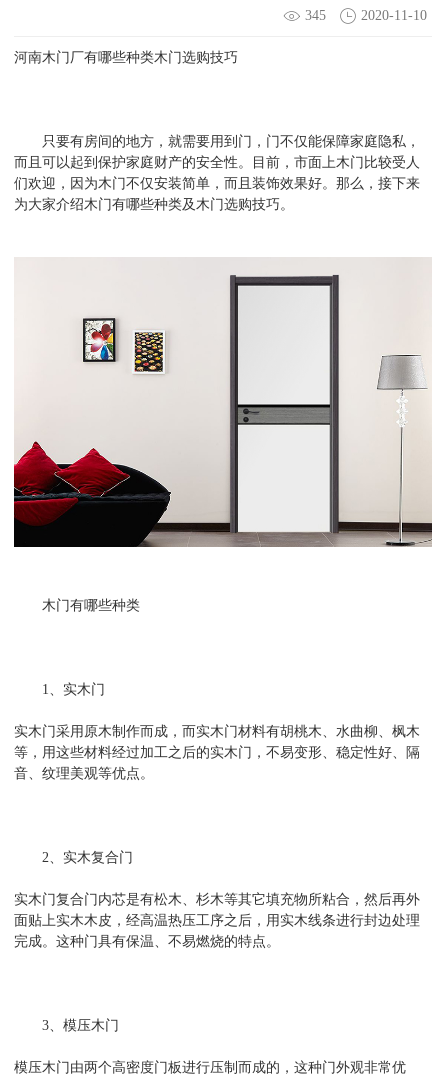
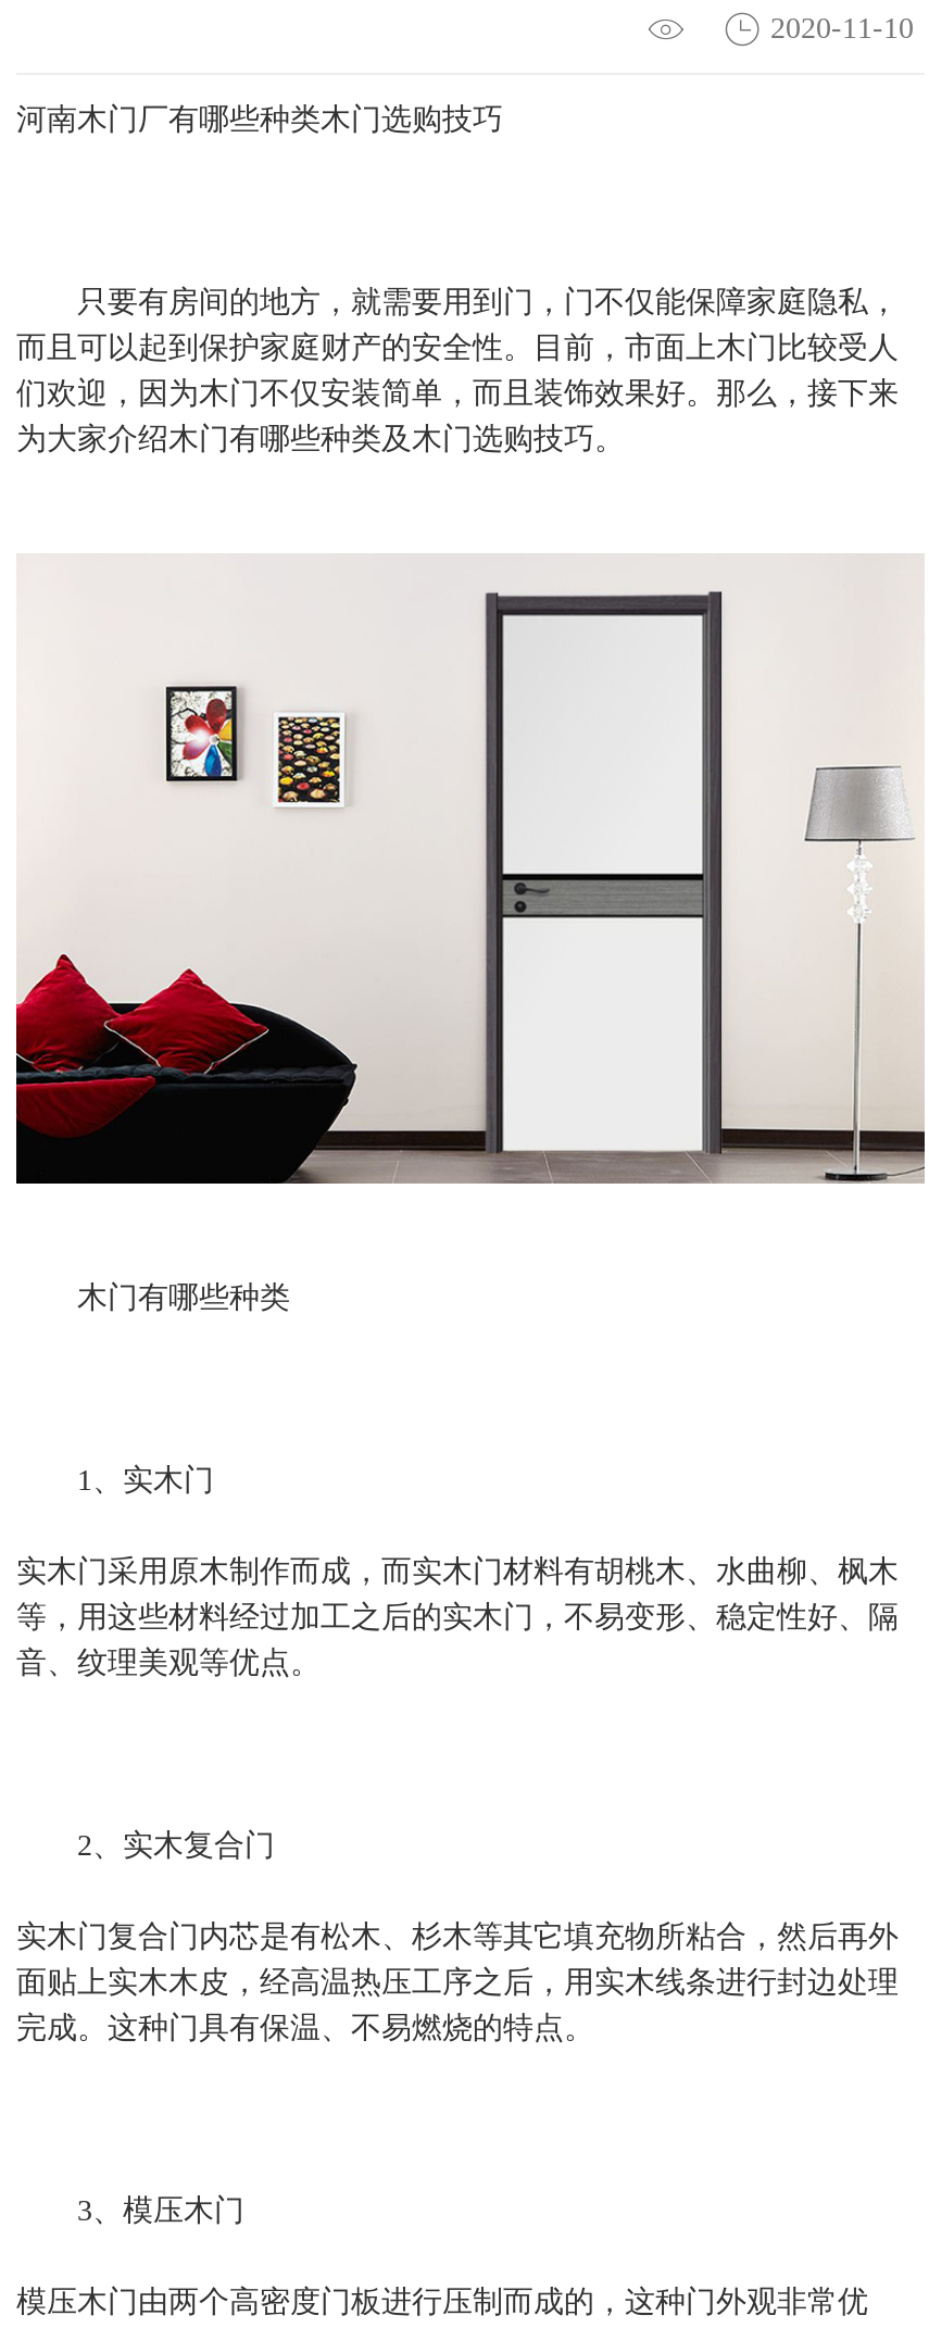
[305,8,326,23] 345 -> none

